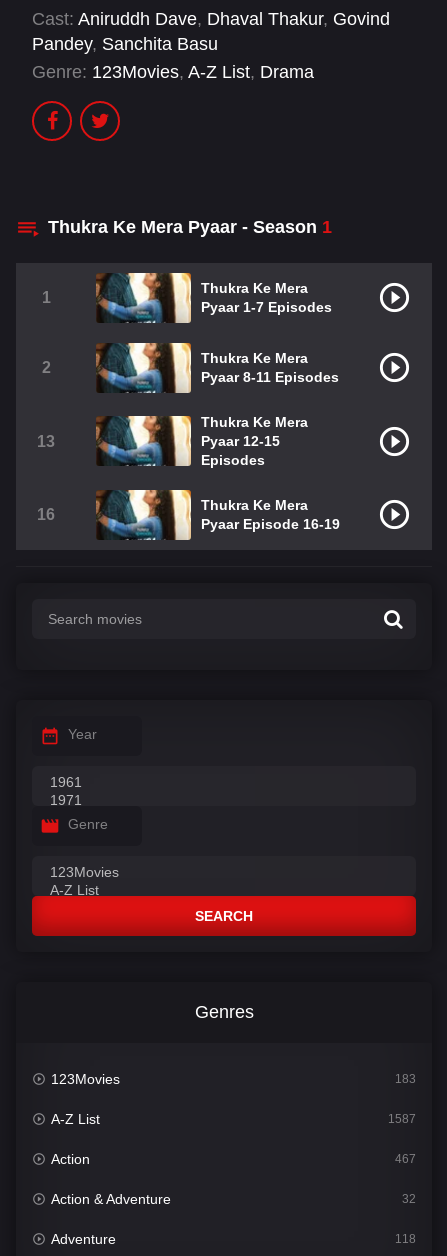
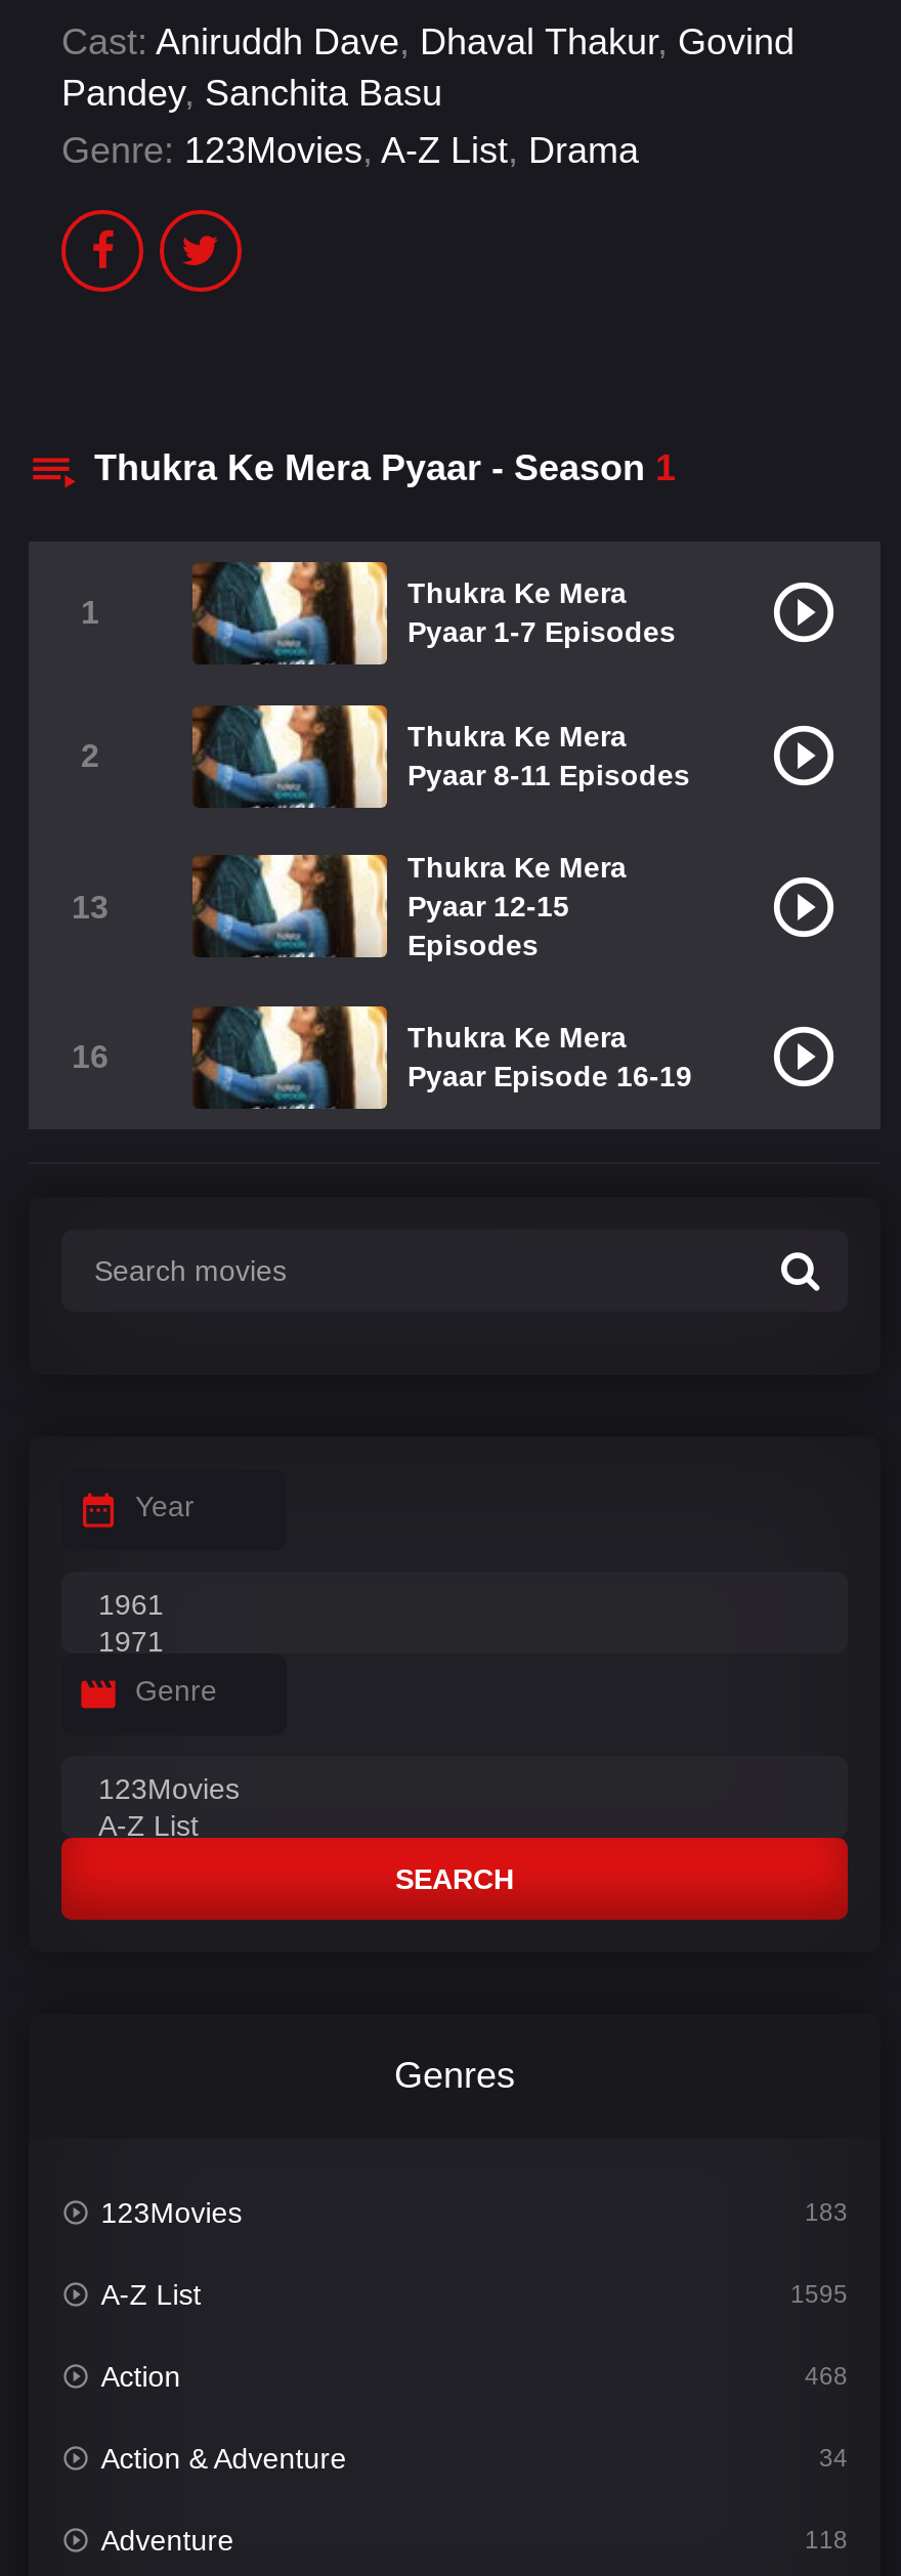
[388,1112,416,1126] 1587 -> [790,2280,848,2309] 1595
[395,1152,416,1166] 467 -> [805,2362,848,2391] 468
[402,1192,416,1206] 32 -> [819,2444,848,2473] 34

